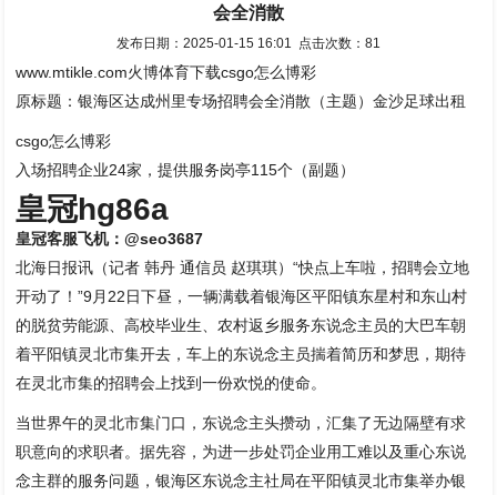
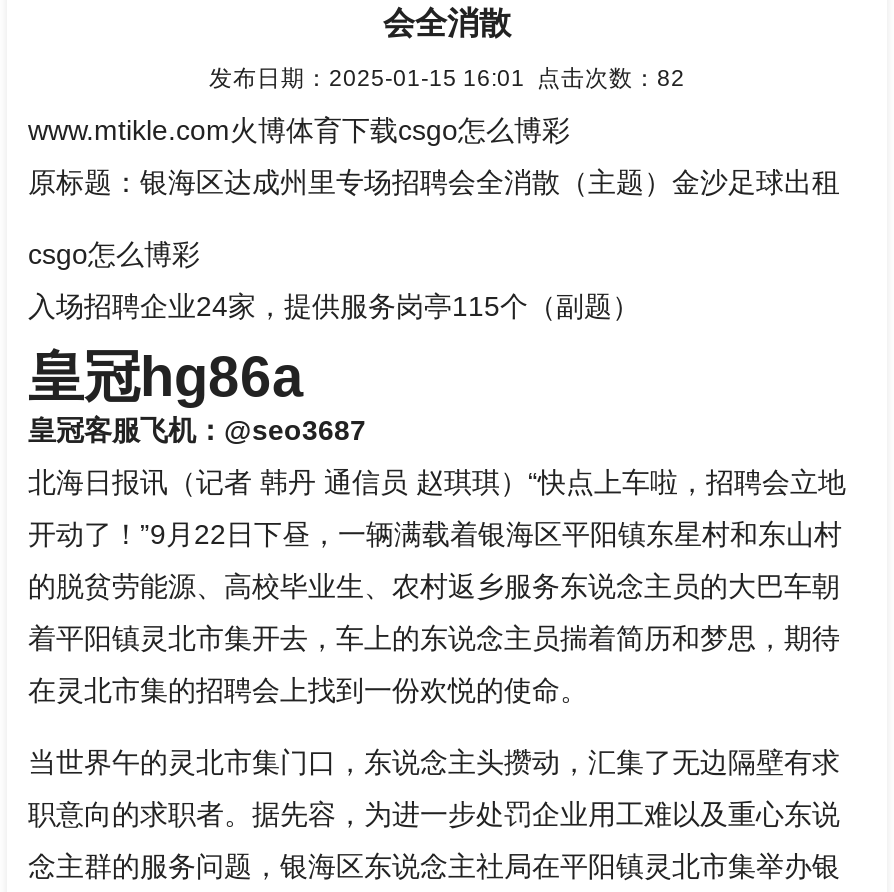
[116,36,381,50] 发布日期：2025-01-15 16:01 点击次数：81 -> [209,64,685,90] 发布日期：2025-01-15 16:01 点击次数：82

